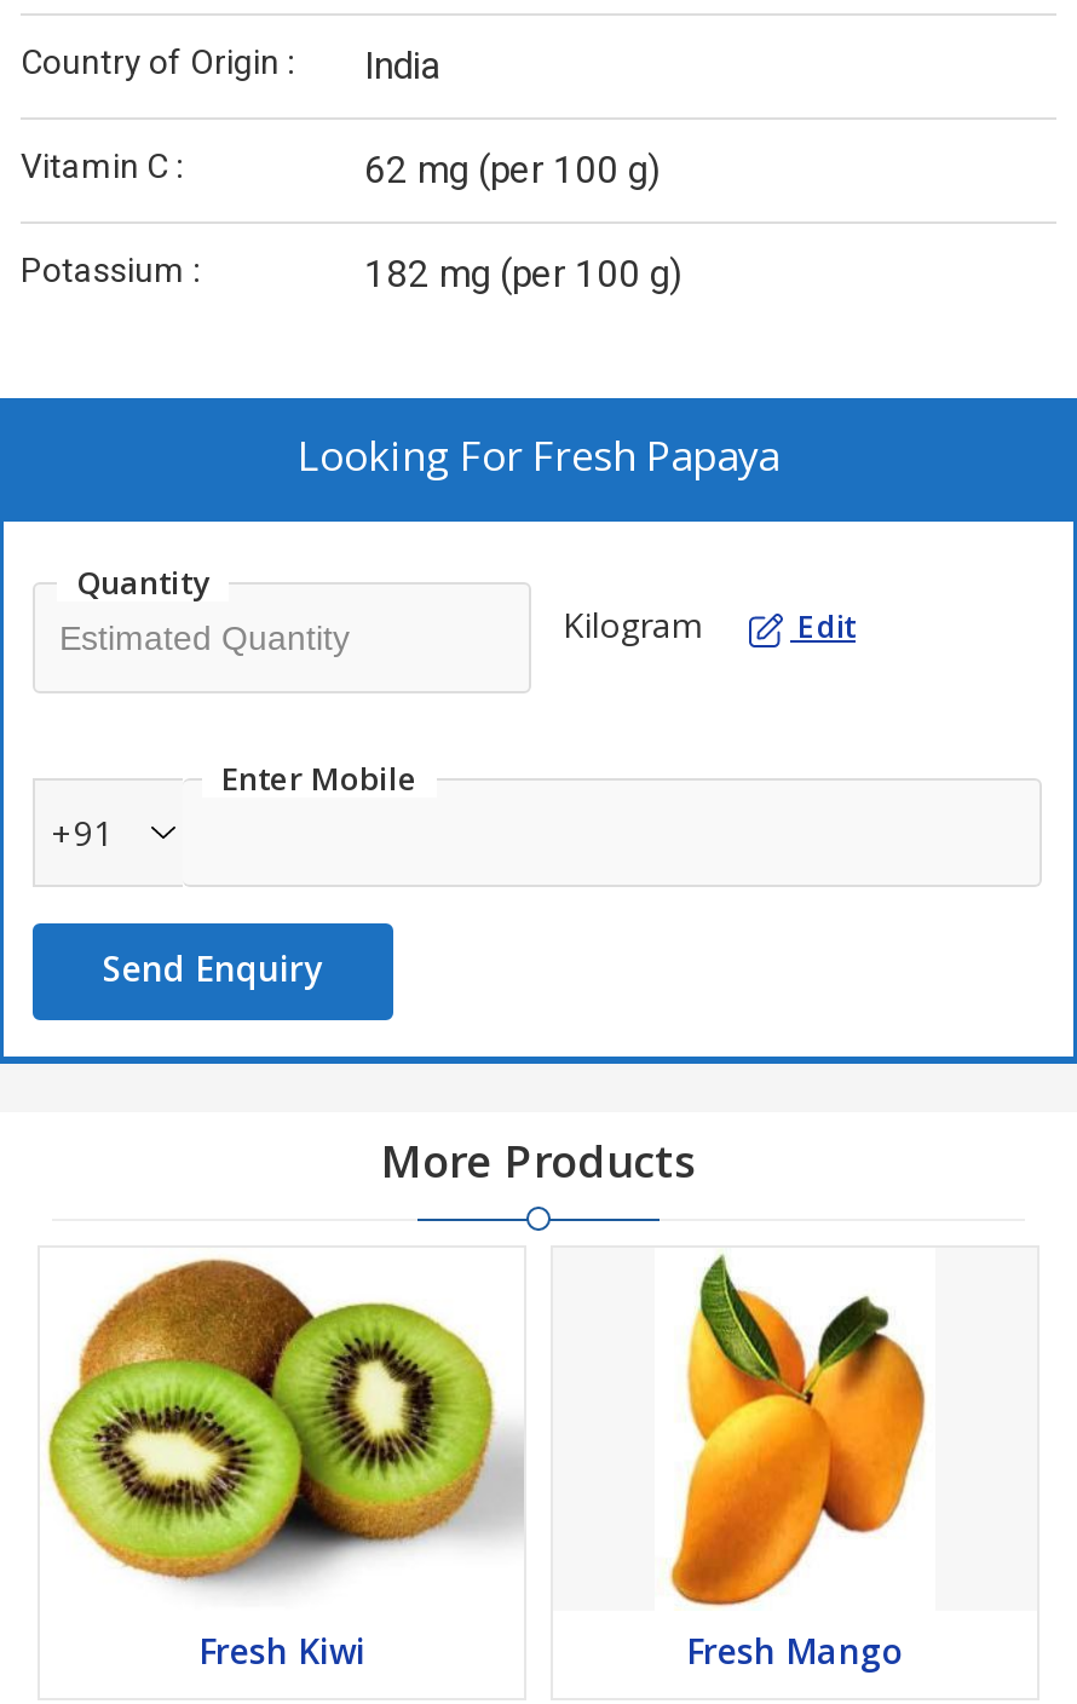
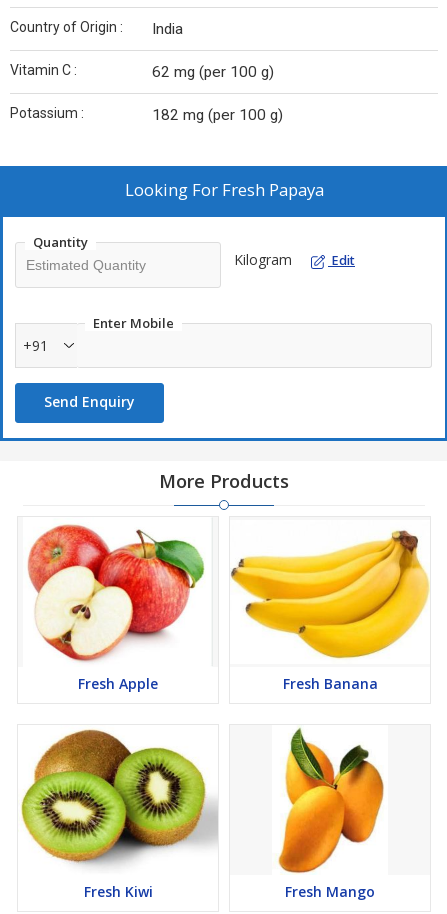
none -> [22,524,377,693] [image] | Fresh Apple | Fresh Banana
none -> [230,530,430,659] [image]

